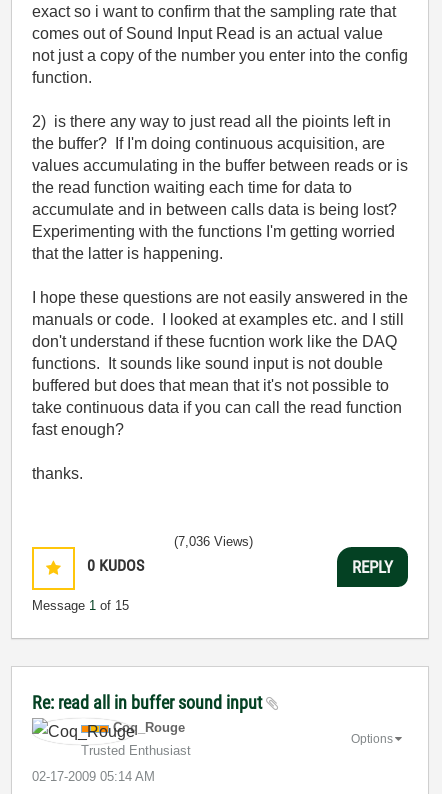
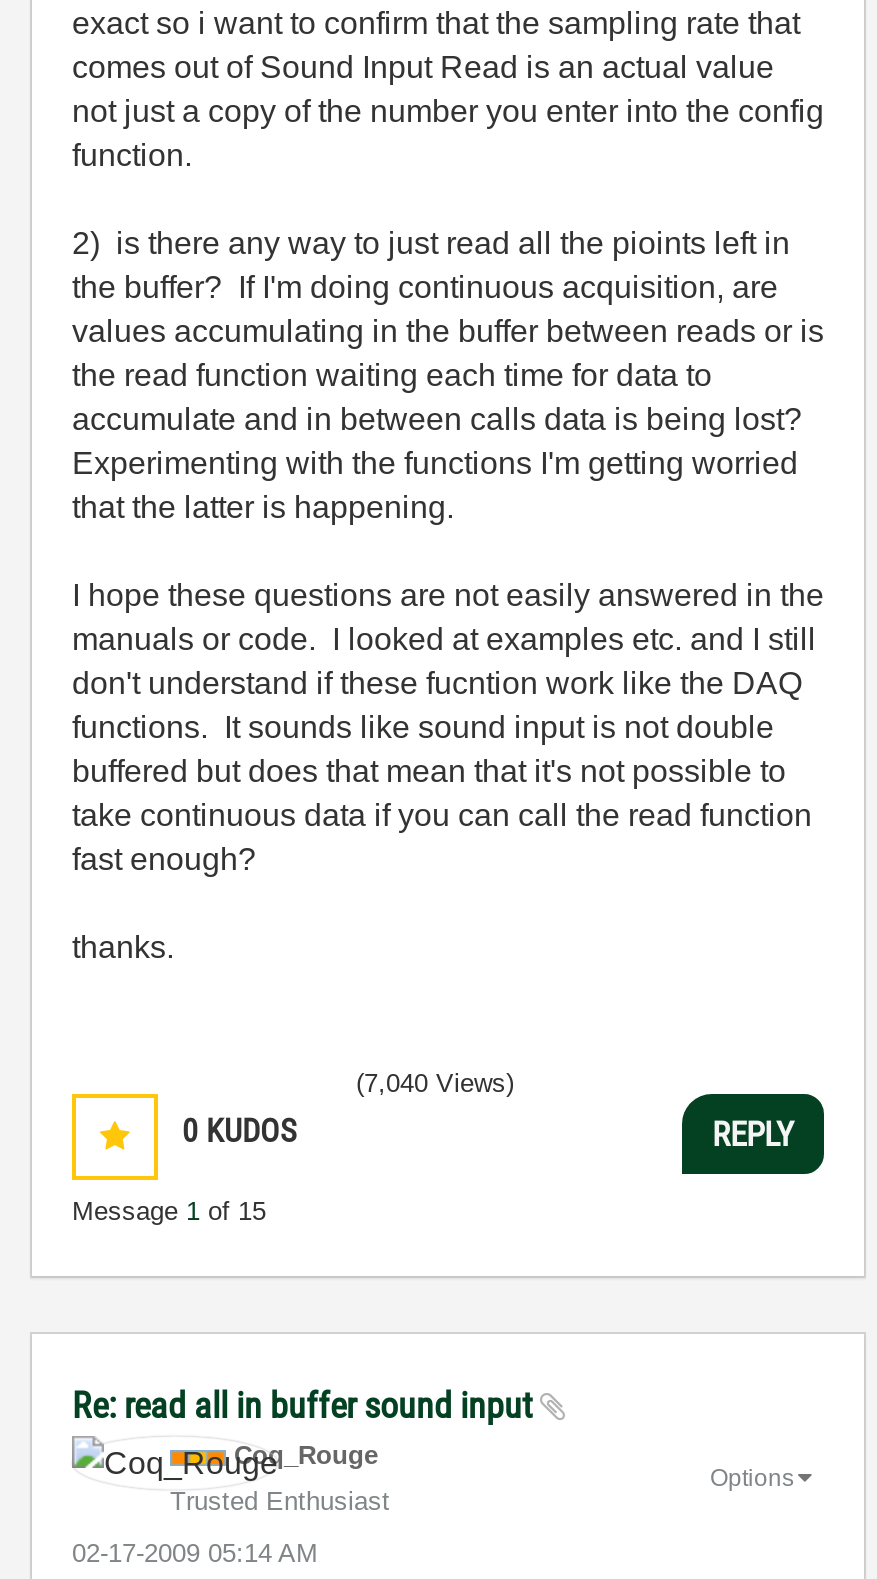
[174,534,253,549] (7,036 Views) -> [356,1068,514,1098] (7,040 Views)

